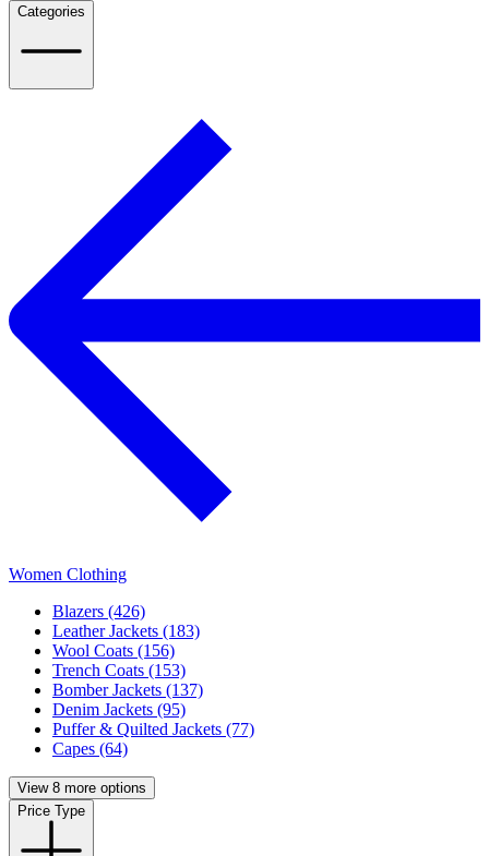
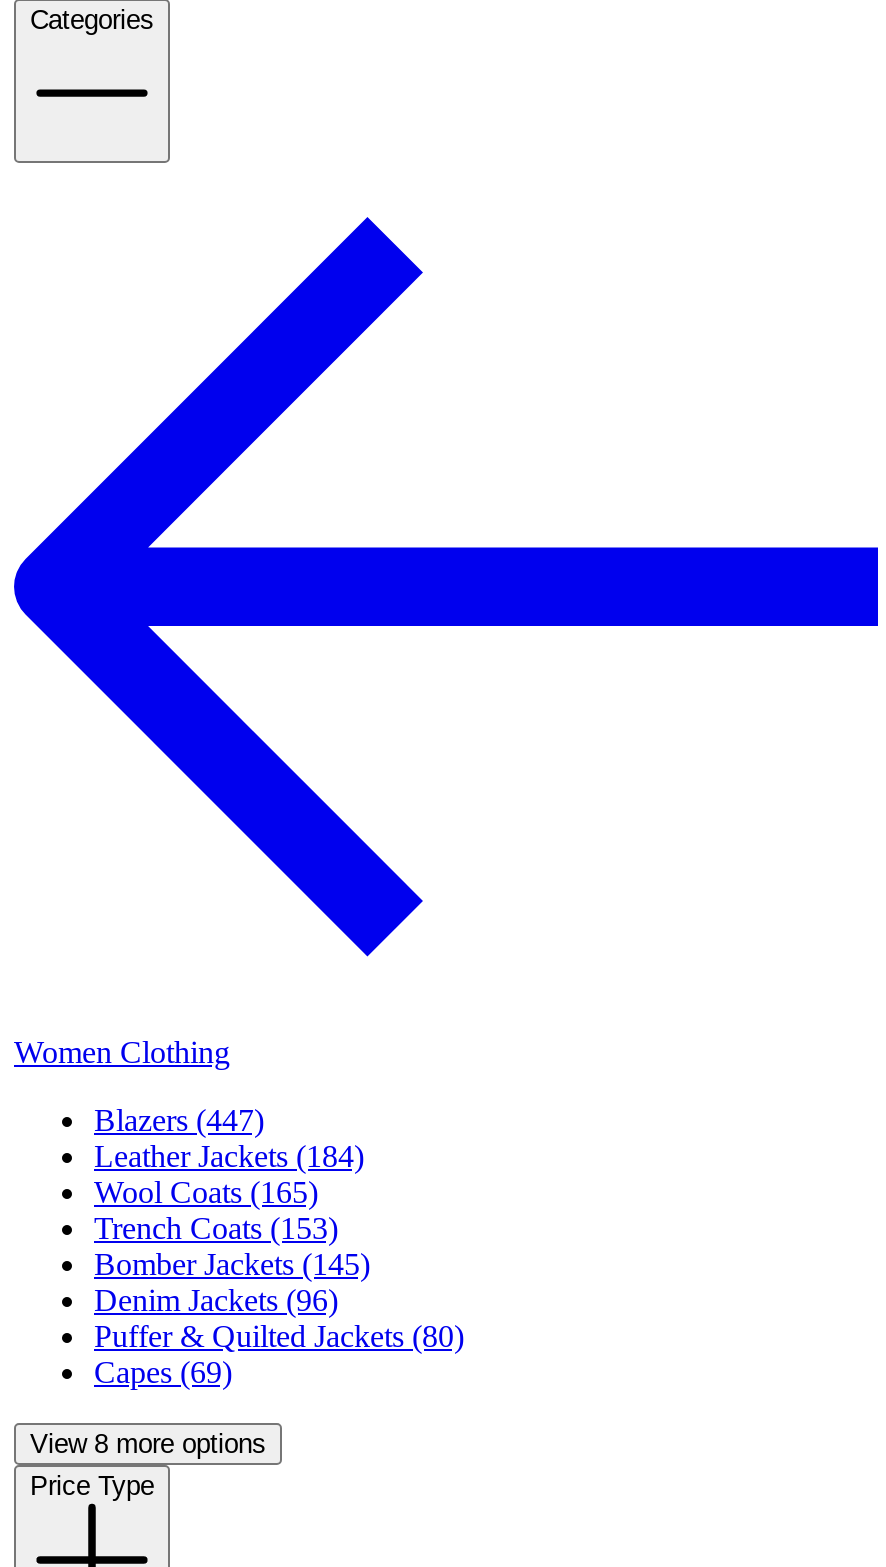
[52,602,145,620] Blazers (426) -> [94,1104,264,1138] Blazers (447)
[52,622,200,640] Leather Jackets (183) -> [94,1140,364,1174] Leather Jackets (184)
[52,641,175,660] Wool Coats (156) -> [94,1176,318,1210] Wool Coats (165)
[52,680,203,699] Bomber Jackets (137) -> [94,1248,370,1282] Bomber Jackets (145)
[52,700,186,719] Denim Jackets (95) -> [94,1284,338,1318] Denim Jackets (96)
[52,720,254,738] Puffer & Quilted Jackets (77) -> [94,1320,464,1354] Puffer & Quilted Jackets (80)
[52,739,128,758] Capes (64) -> [94,1356,232,1390] Capes (69)

